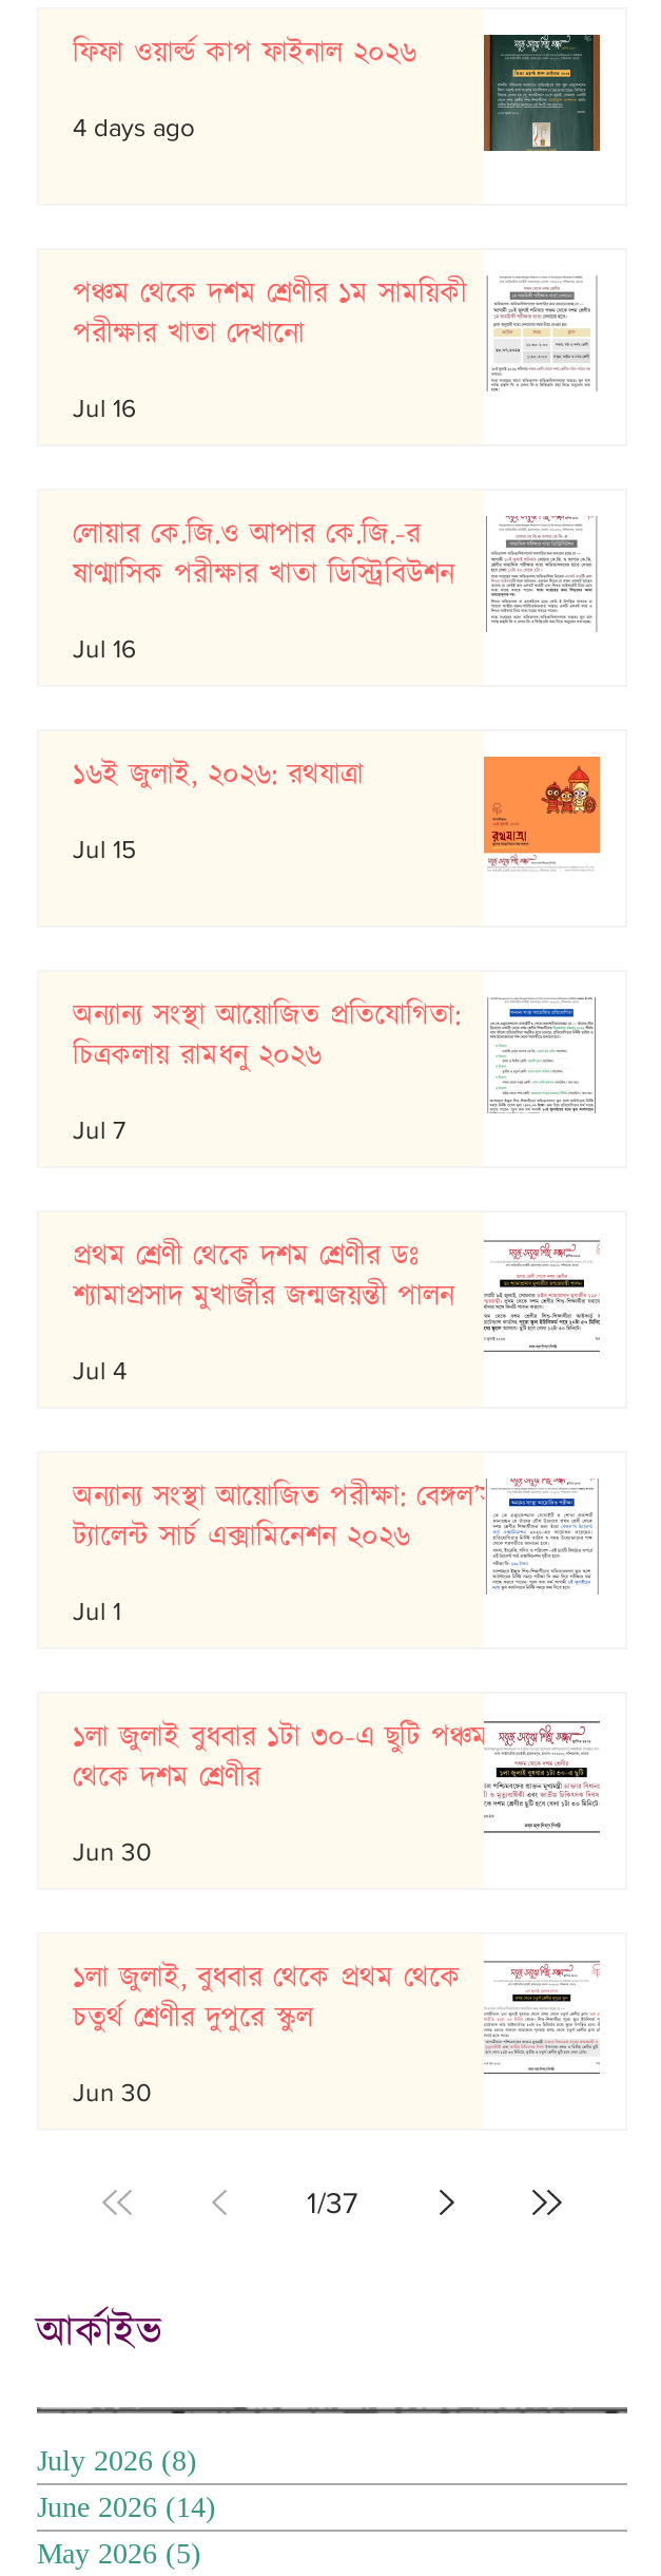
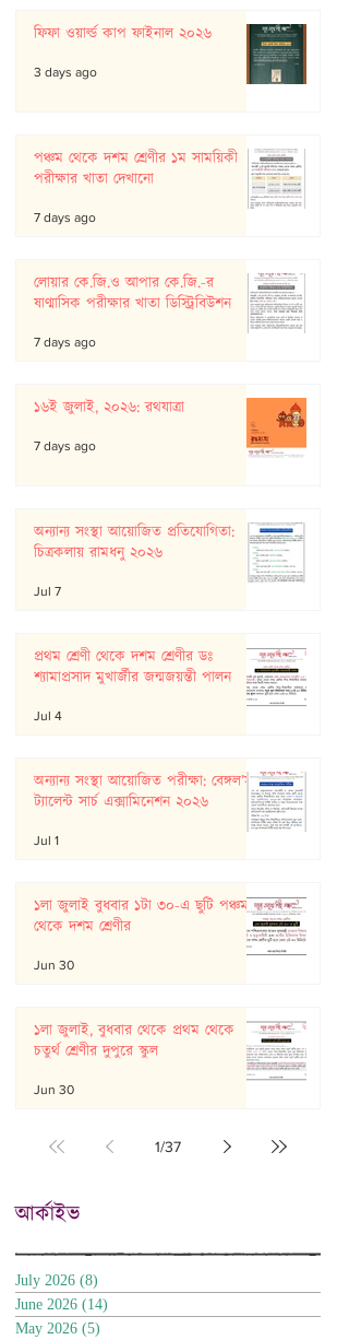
[73,112,195,141] 4 days ago -> [34,64,97,79] 3 days ago
[73,393,136,422] Jul 16 -> [34,209,96,225] 7 days ago
[73,633,136,663] Jul 16 -> [34,334,96,349] 7 days ago
[73,834,136,863] Jul 15 -> [34,438,96,453] 7 days ago

